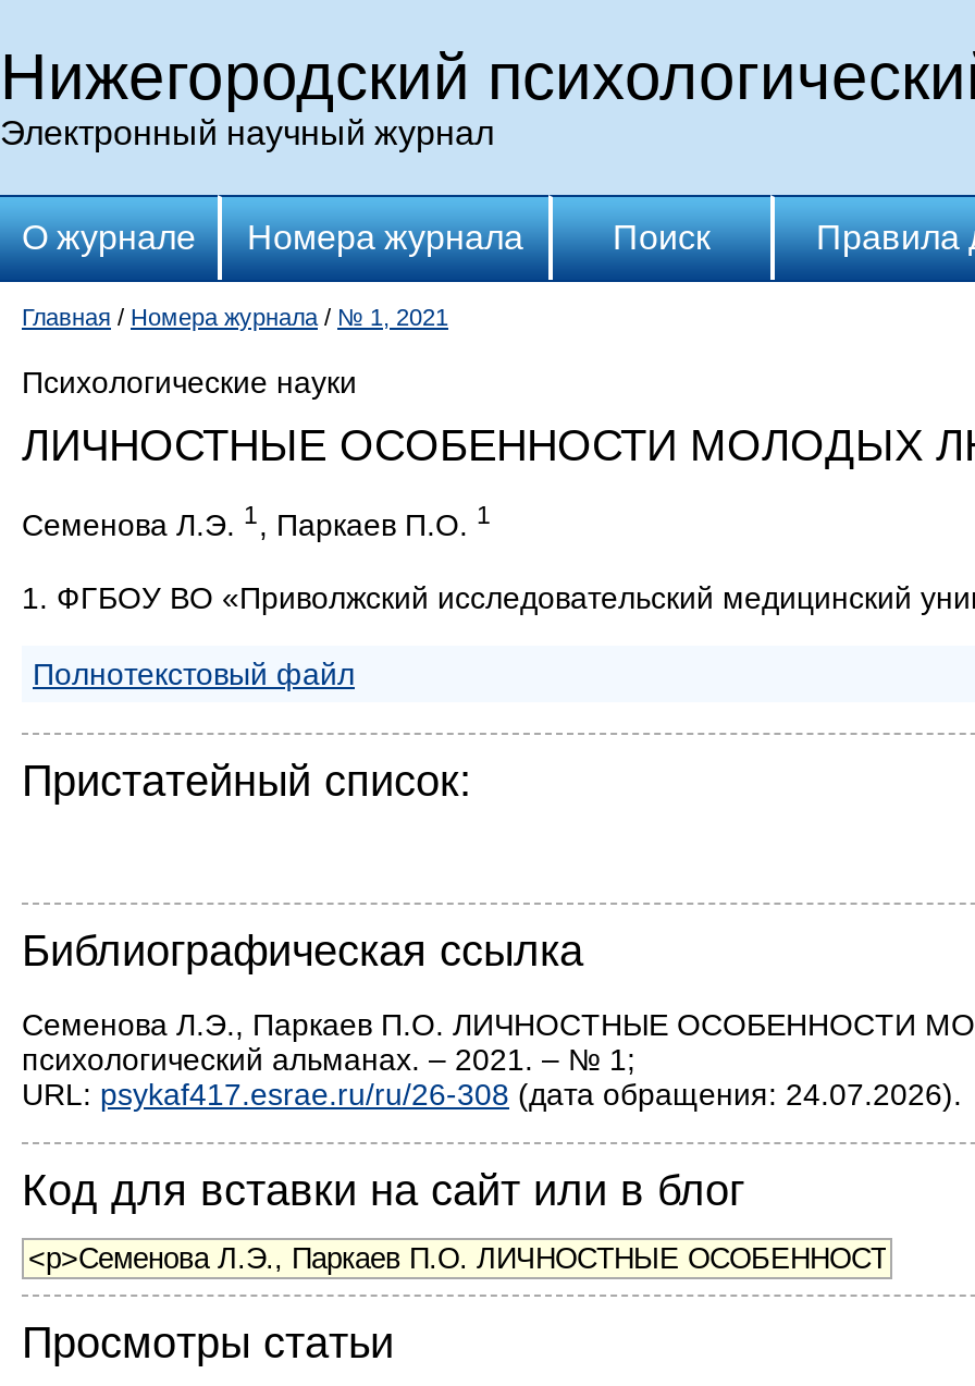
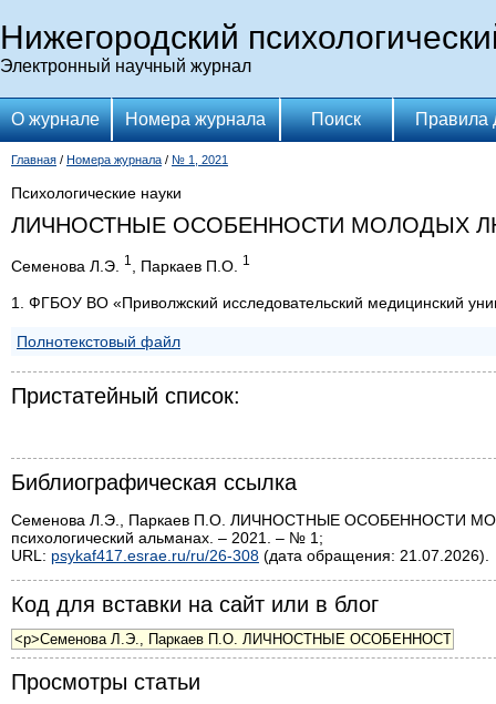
[22,1076,962,1111] URL: psykaf417.esrae.ru/ru/26-308 (дата обращения: 24.07.2026). -> [11,546,489,564] URL: psykaf417.esrae.ru/ru/26-308 (дата обращения: 21.07.2026).

